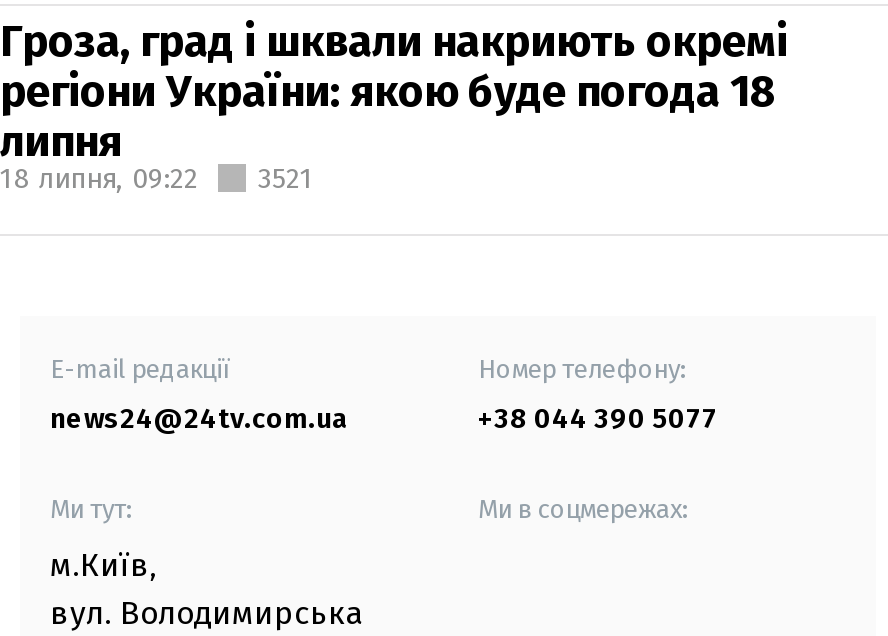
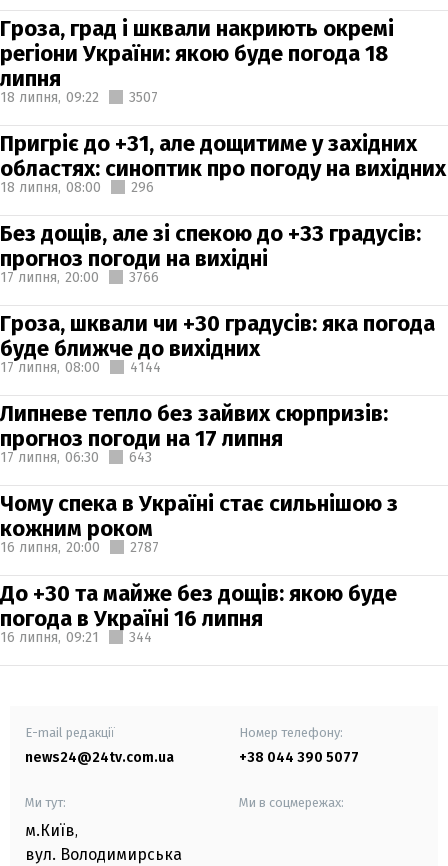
[258,161,314,195] 3521 -> [0,88,446,645] 3507 | Пригріє до +31, але дощитиме у західних | областях: синоптик про погоду на вихідних | 18 липня, 08:00 | 296 | Без дощів, але зі спекою до +33 градусів: | прогноз погоди на вихідні | 17 липня, 20:00 | 3766 | Гроза, шквали чи +30 градусів: яка погода | буде ближче до вихідних | 17 липня, 08:00 | 4144 | Липневе тепло без зайвих сюрпризів: | прогноз погоди на 17 липня | 17 липня, 06:30 | 643 | Чому спека в Україні стає сильнішою з | кожним роком | 16 липня, 20:00 | 2787 | До +30 та майже без дощів: якою буде | погода в Україні 16 липня | 16 липня, 09:21 | 344

